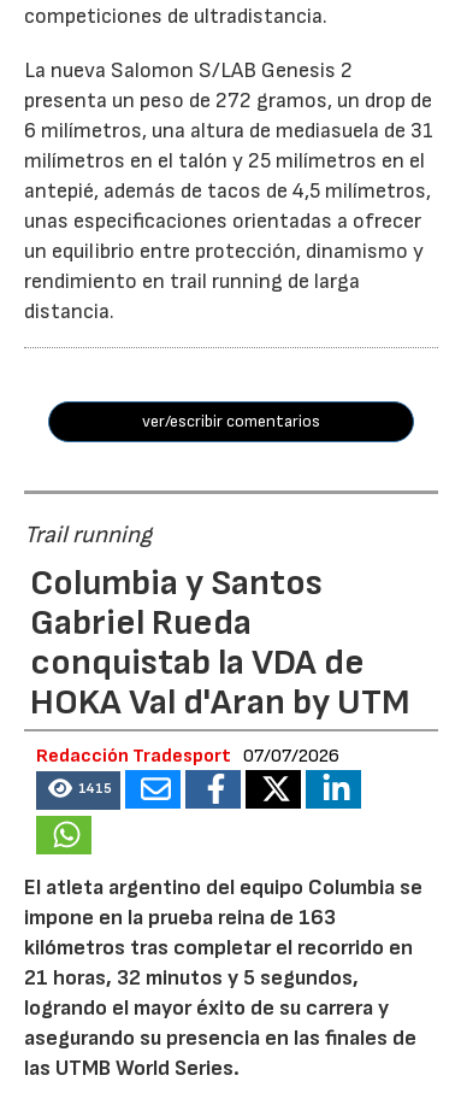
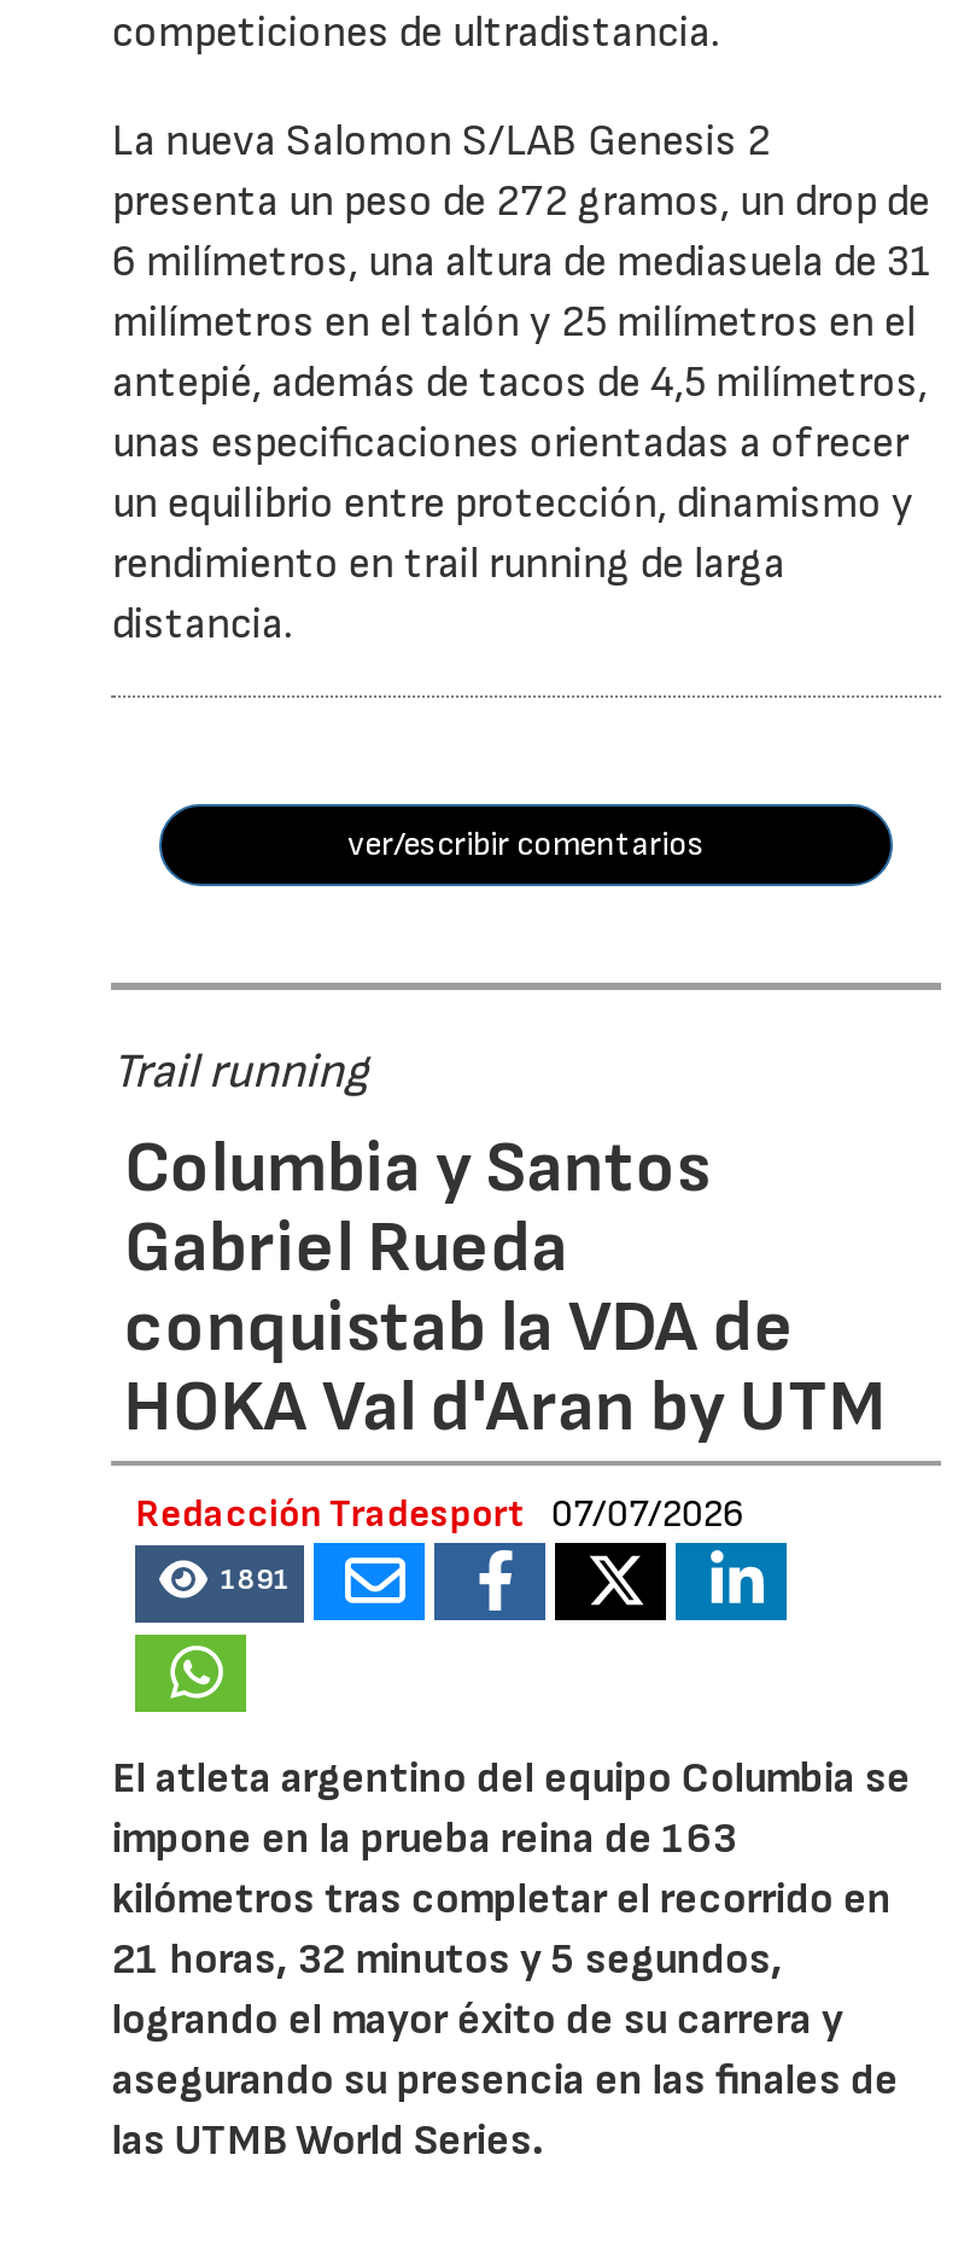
[79,779,112,798] 1415 -> [221,1562,291,1598] 1891

